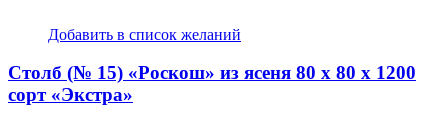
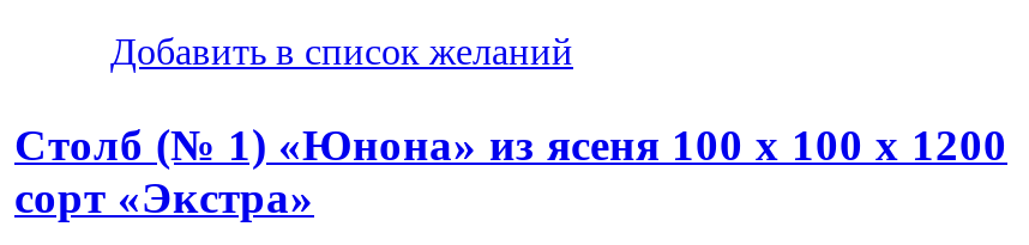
[8,62,416,83] Столб (№ 15) «Роскош» из ясеня 80 х 80 х 1200 -> [14,119,1007,169] Столб (№ 1) «Юнона» из ясеня 100 х 100 х 1200

